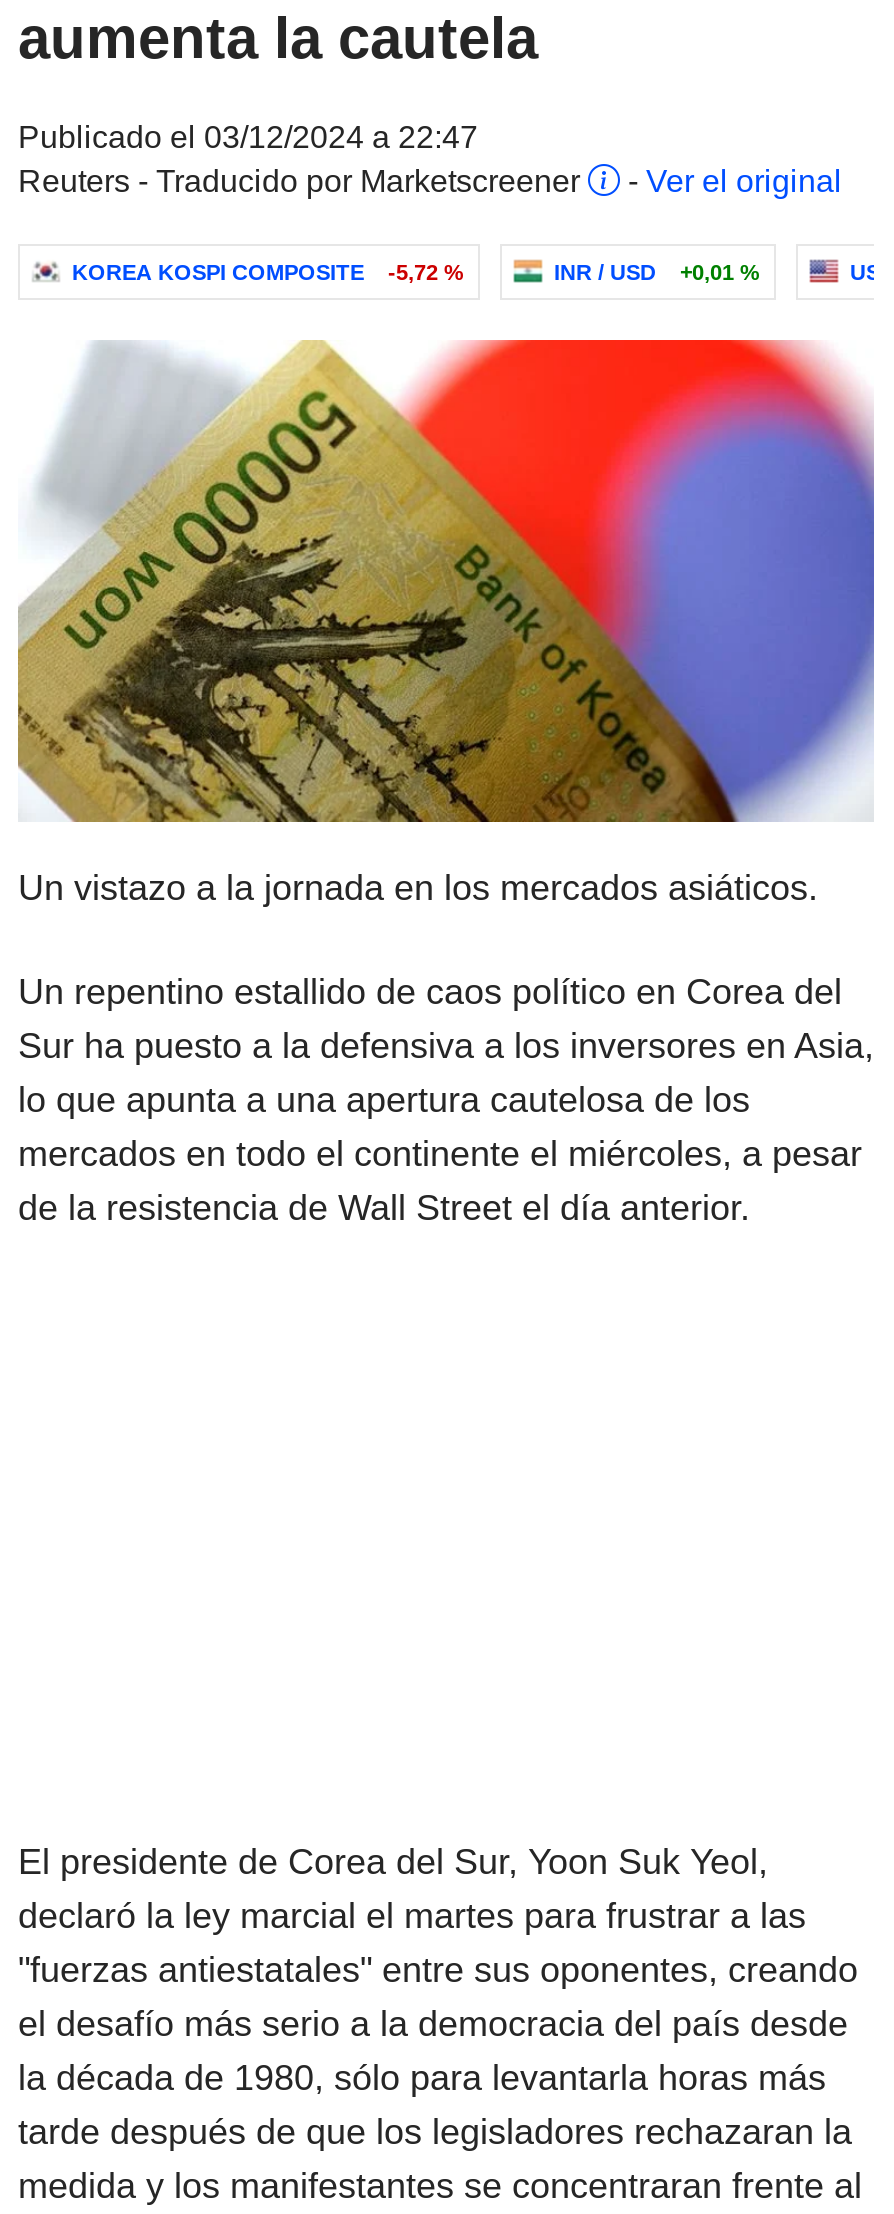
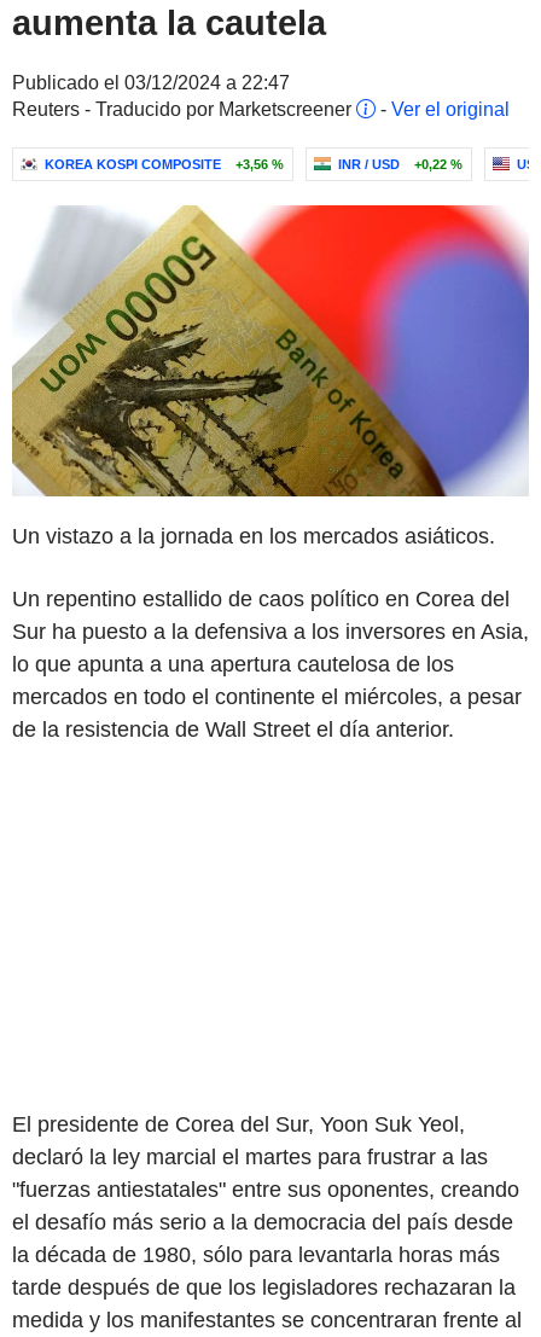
[72,260,464,284] KOREA KOSPI COMPOSITE -5,72 % -> [45,157,284,172] KOREA KOSPI COMPOSITE +3,56 %
[554,260,760,284] INR / USD +0,01 % -> [338,157,463,172] INR / USD +0,22 %

